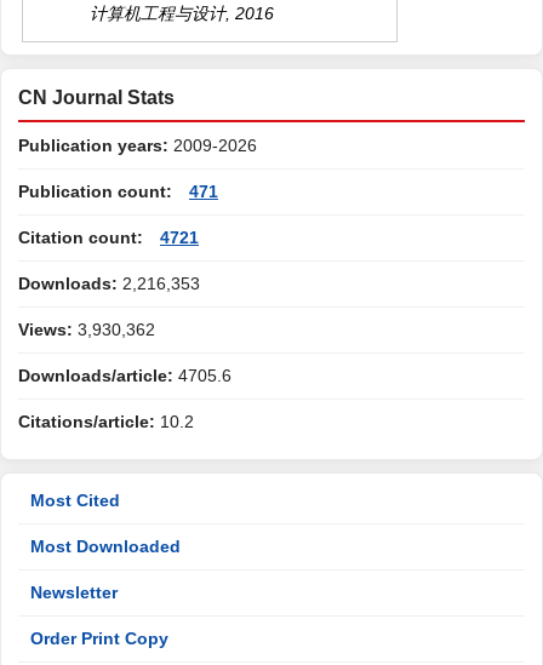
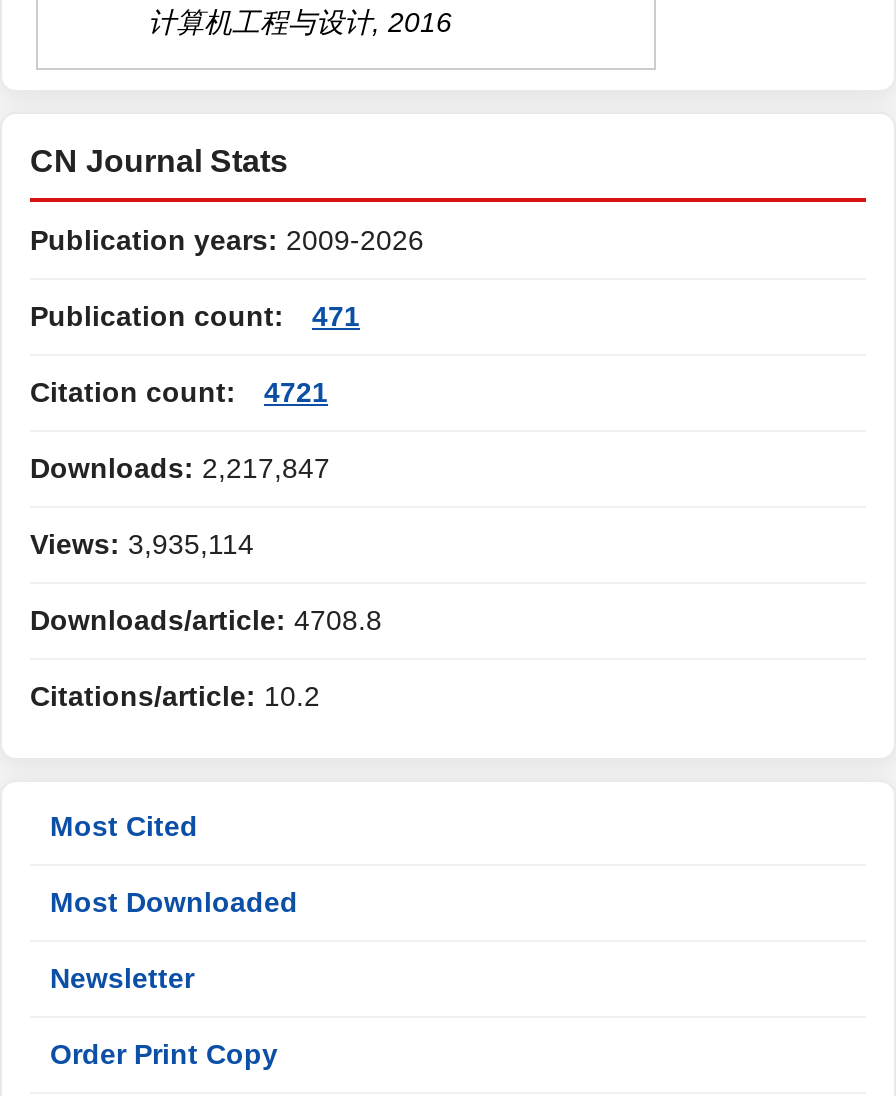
[18,274,200,293] Downloads: 2,216,353 -> [30,452,330,484] Downloads: 2,217,847
[18,320,155,339] Views: 3,930,362 -> [30,528,254,560] Views: 3,935,114
[18,366,232,385] Downloads/article: 4705.6 -> [30,604,382,636] Downloads/article: 4708.8

